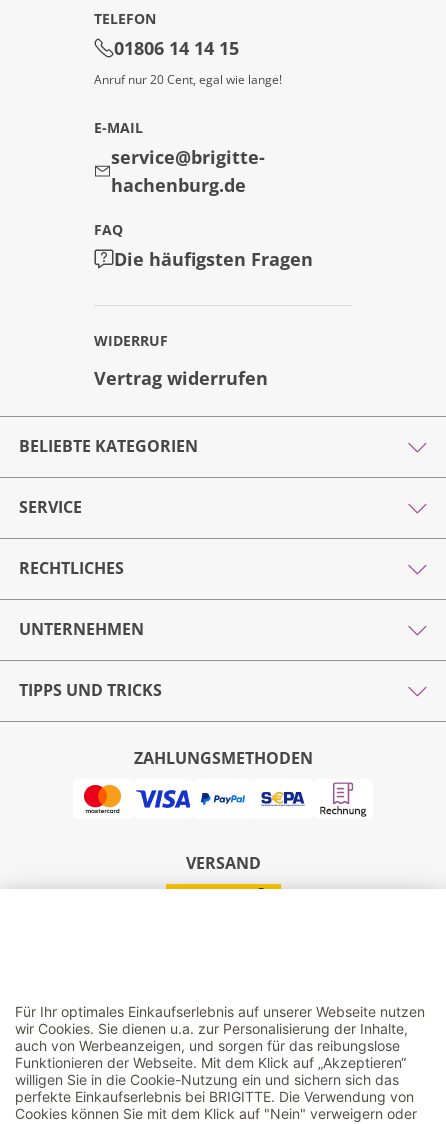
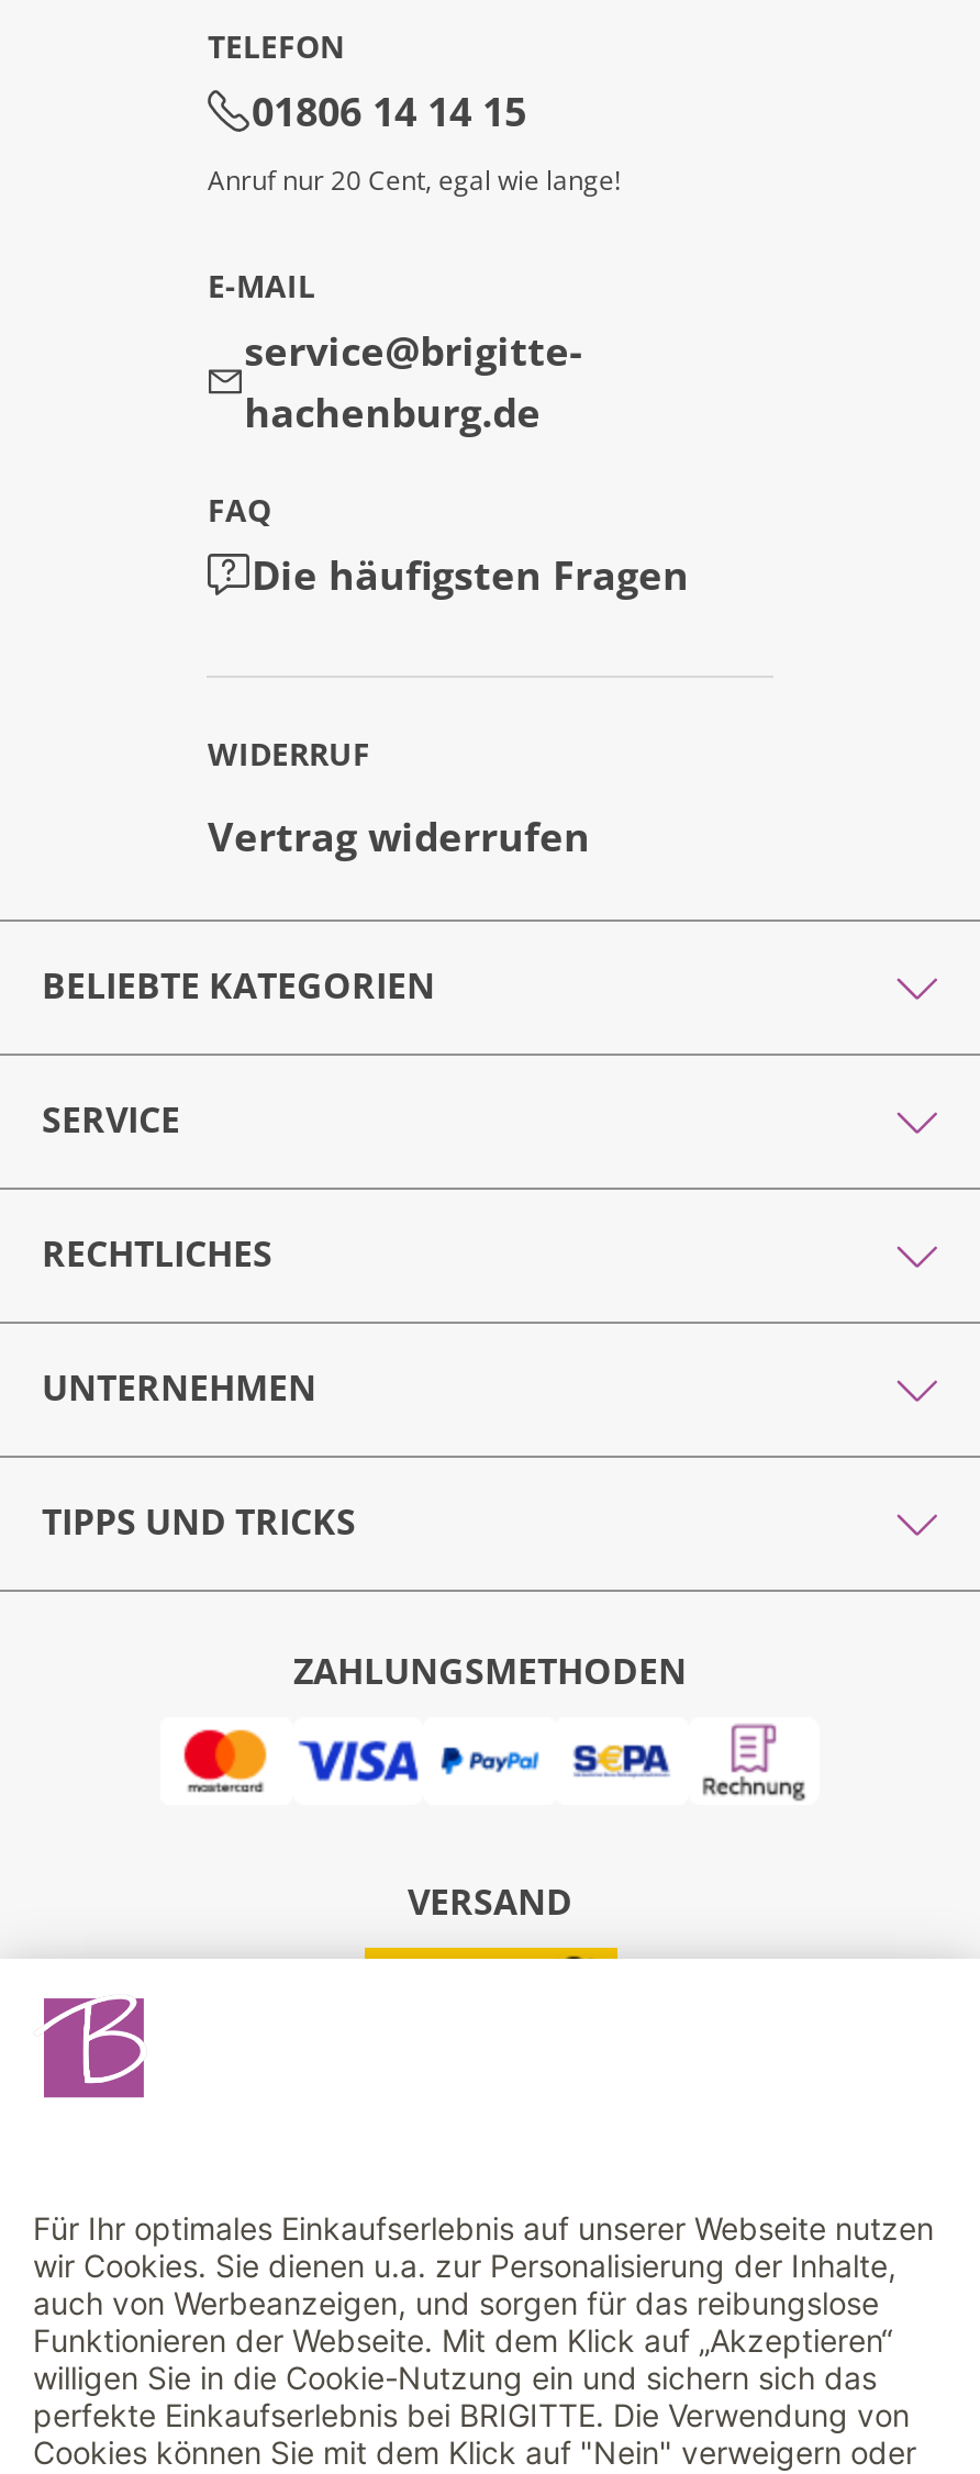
none -> [42,1996,147,2099] [image]

